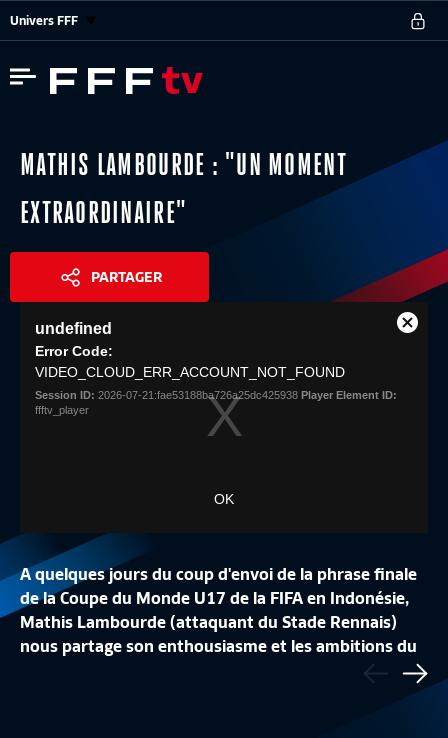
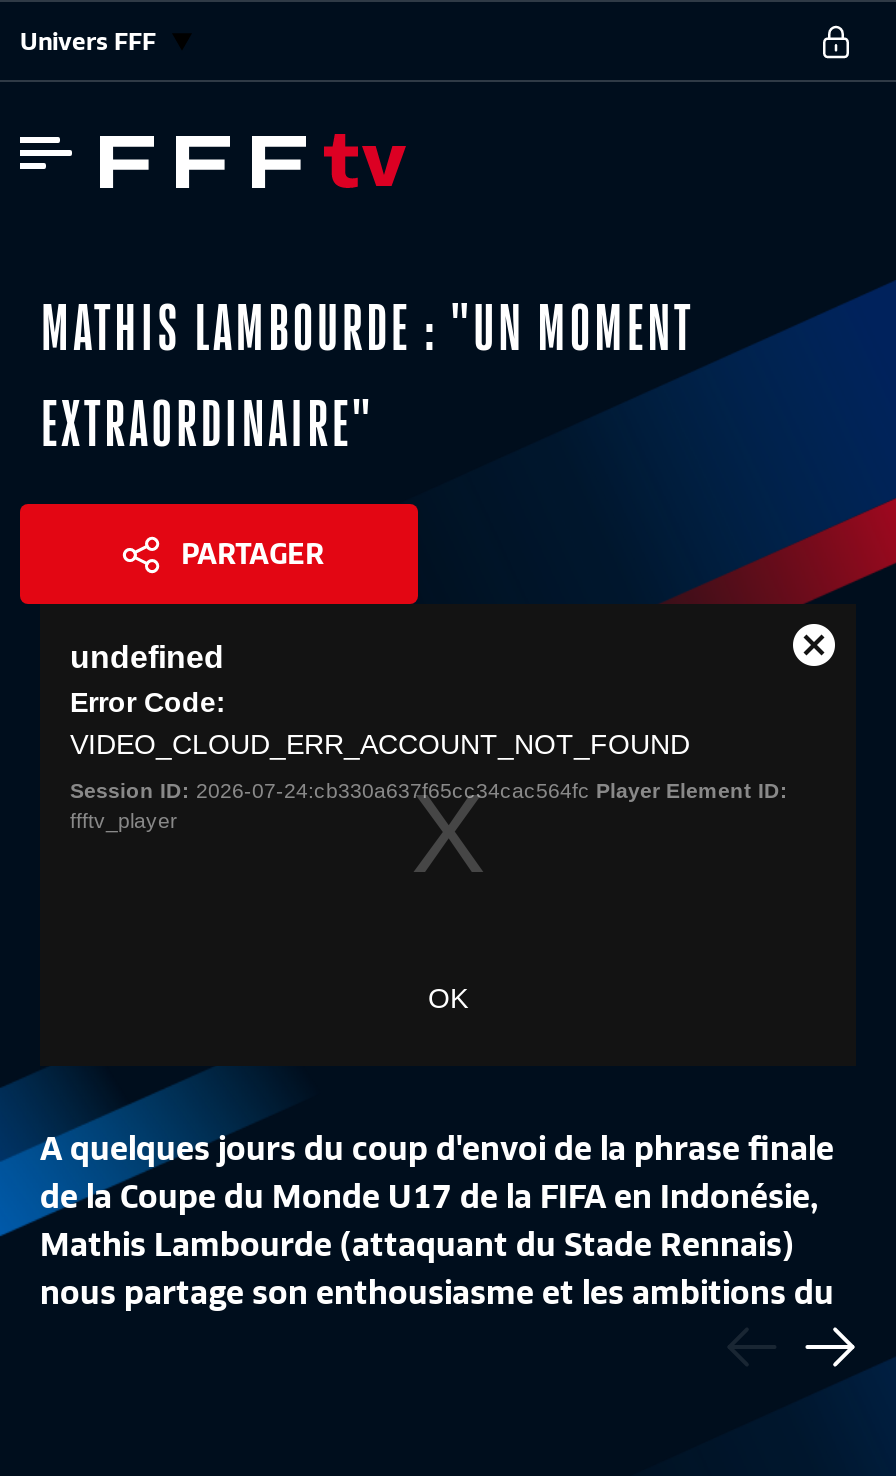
[35,389,397,401] Session ID: 2026-07-21:fae53188ba726a25dc425938 Player Element ID: -> [70,779,788,803] Session ID: 2026-07-24:cb330a637f65cc34cac564fc Player Element ID:

